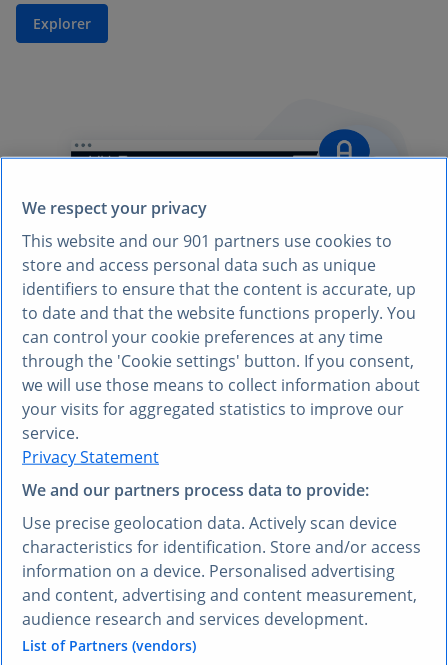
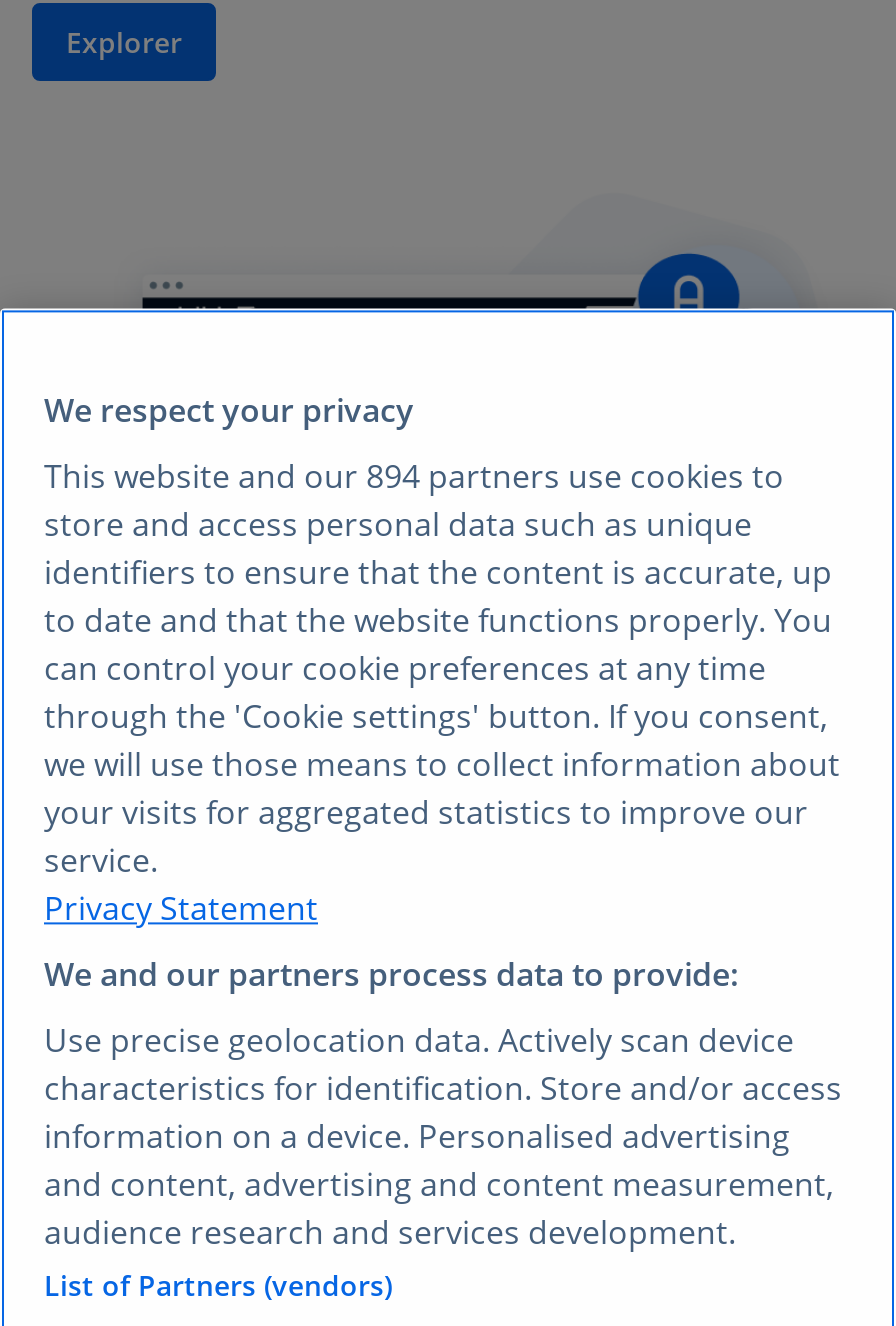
[22,230,392,252] This website and our 901 partners use cookies to -> [44,455,784,499] This website and our 894 partners use cookies to

